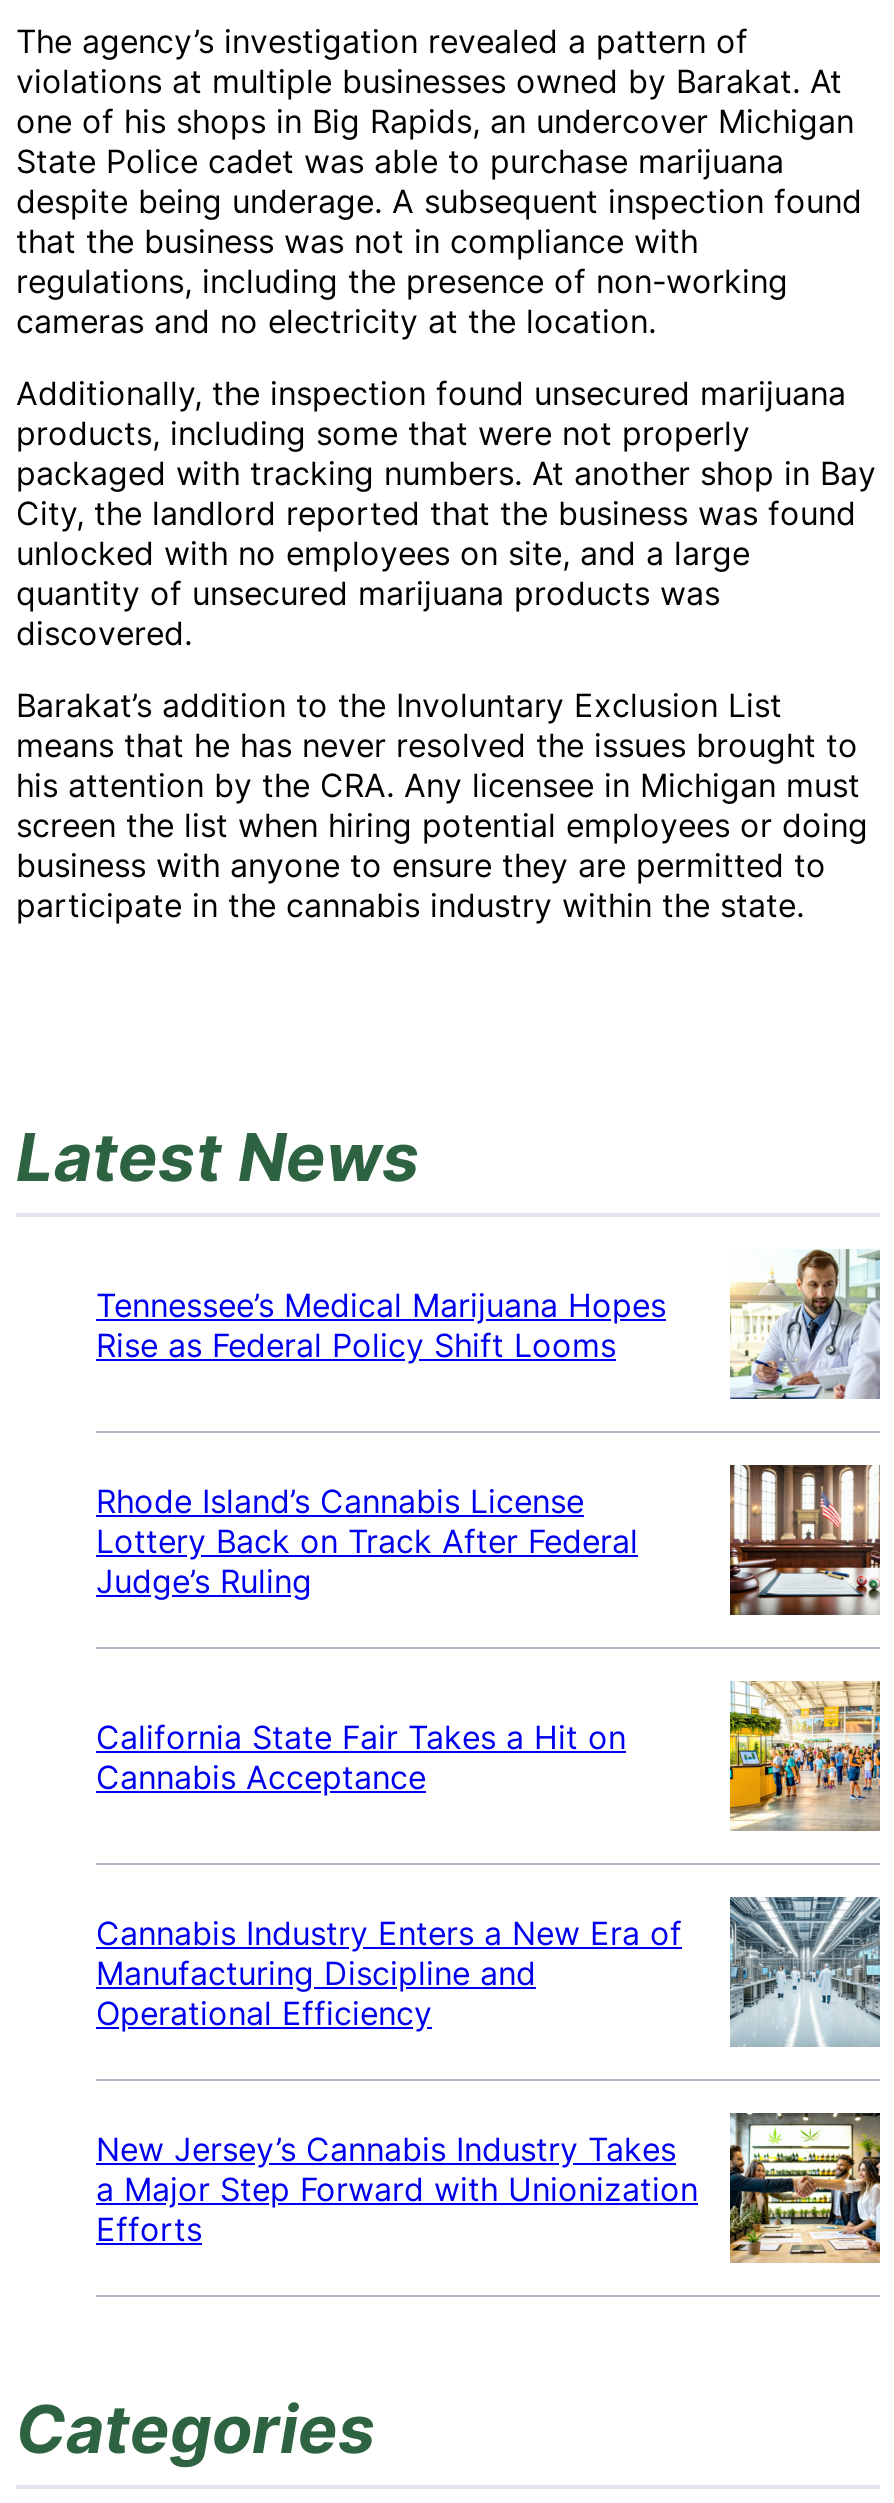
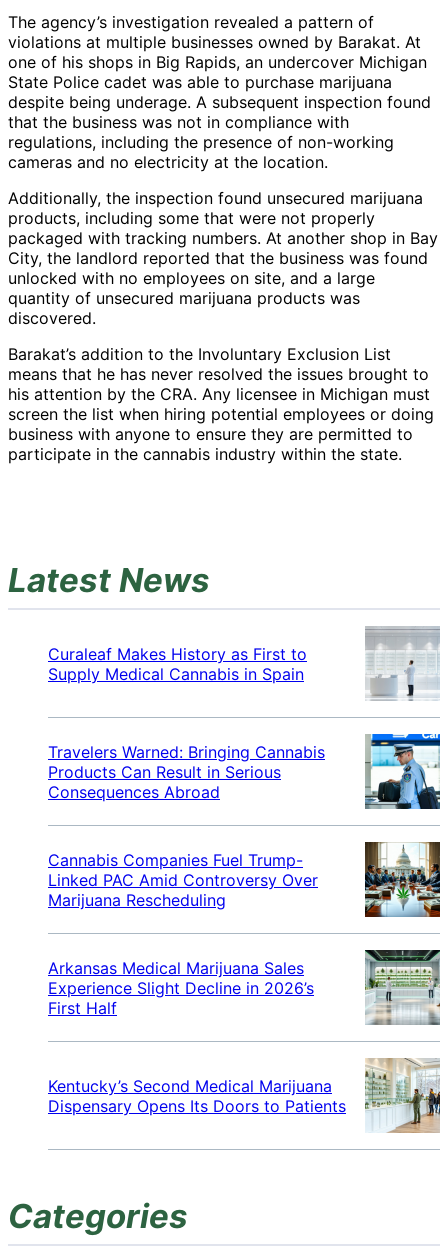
[730,1250,880,1402] [image] -> [364,626,440,702] [image]
[96,1284,666,1364] Tennessee’s Medical Marijuana Hopes | Rise as Federal Policy Shift Looms -> [48,644,307,684] Curaleaf Makes History as First to | Supply Medical Cannabis in Spain
[728,1462,882,1618] [image] -> [364,733,441,810] [image]
[96,1480,638,1600] Rhode Island’s Cannabis License | Lottery Back on Track After Federal | Judge’s Ruling -> [48,742,325,802] Travelers Warned: Bringing Cannabis | Products Can Result in Serious | Consequences Abroad
[728,1680,882,1832] [image] -> [364,841,441,918] [image]
[96,1716,626,1796] California State Fair Takes a Hit on | Cannabis Acceptance -> [48,850,318,910] Cannabis Companies Fuel Trump- | Linked PAC Amid Controversy Over | Marijuana Rescheduling
[730,1894,882,2046] [image] -> [364,949,441,1025] [image]
[96,1912,682,2032] Cannabis Industry Enters a New Era of | Manufacturing Discipline and | Operational Efficiency -> [48,958,314,1018] Arkansas Medical Marijuana Sales | Experience Slight Decline in 2026’s | First Half
[96,2112,882,2264] [image] | New Jersey’s Cannabis Industry Takes | a Major Step Forward with Unionization | Efforts -> [48,1058,441,1133] [image] | Kentucky’s Second Medical Marijuana | Dispensary Opens Its Doors to Patients

